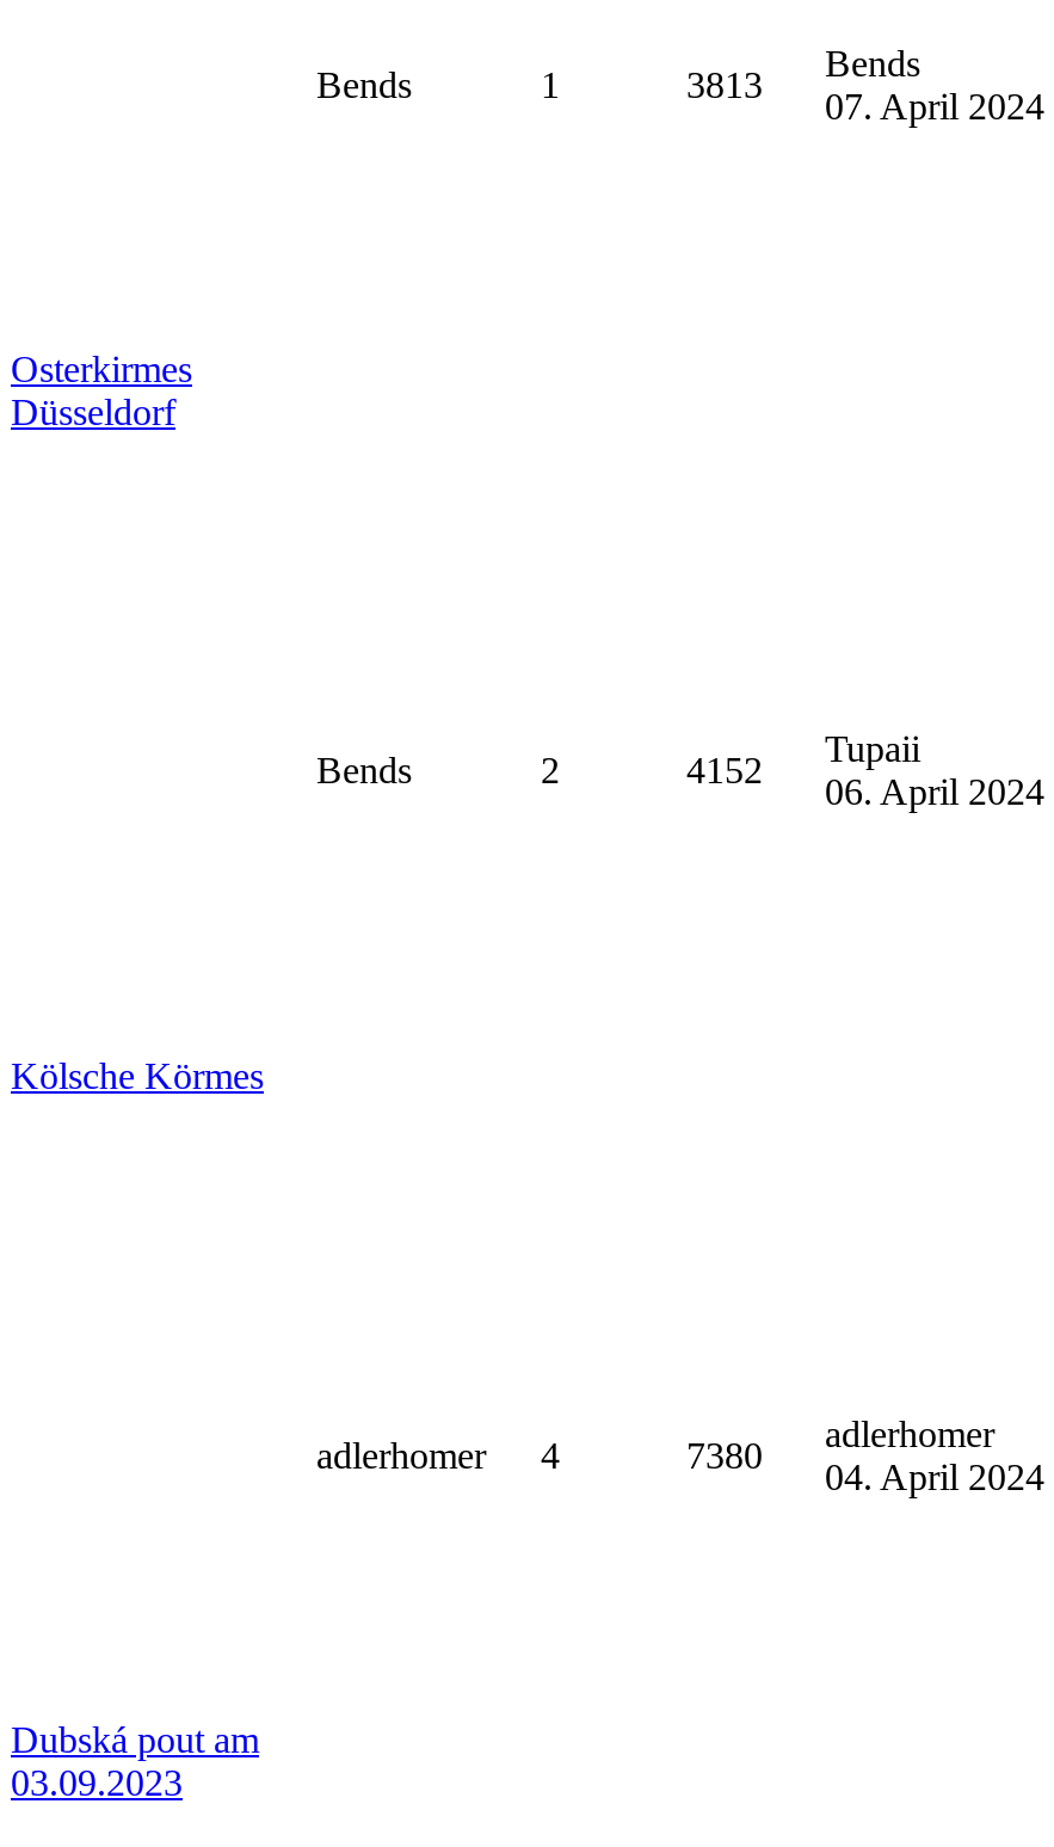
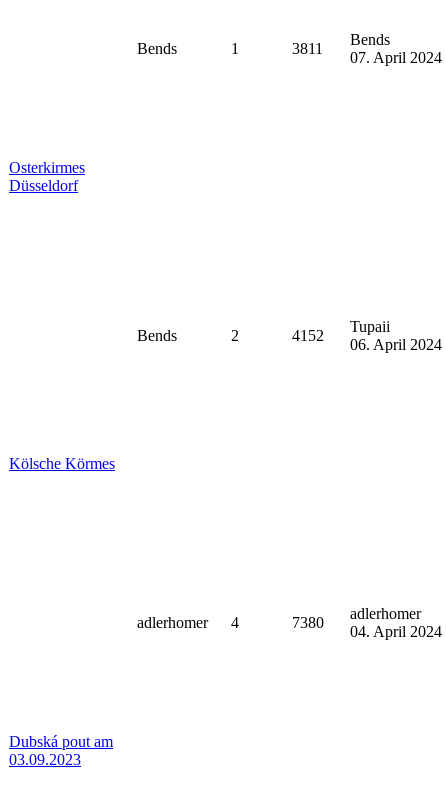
[686,64,763,105] 3813 -> [292,40,323,57] 3811

